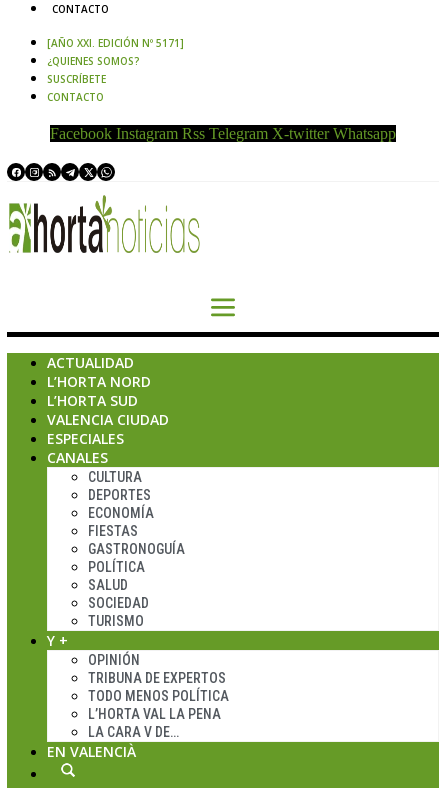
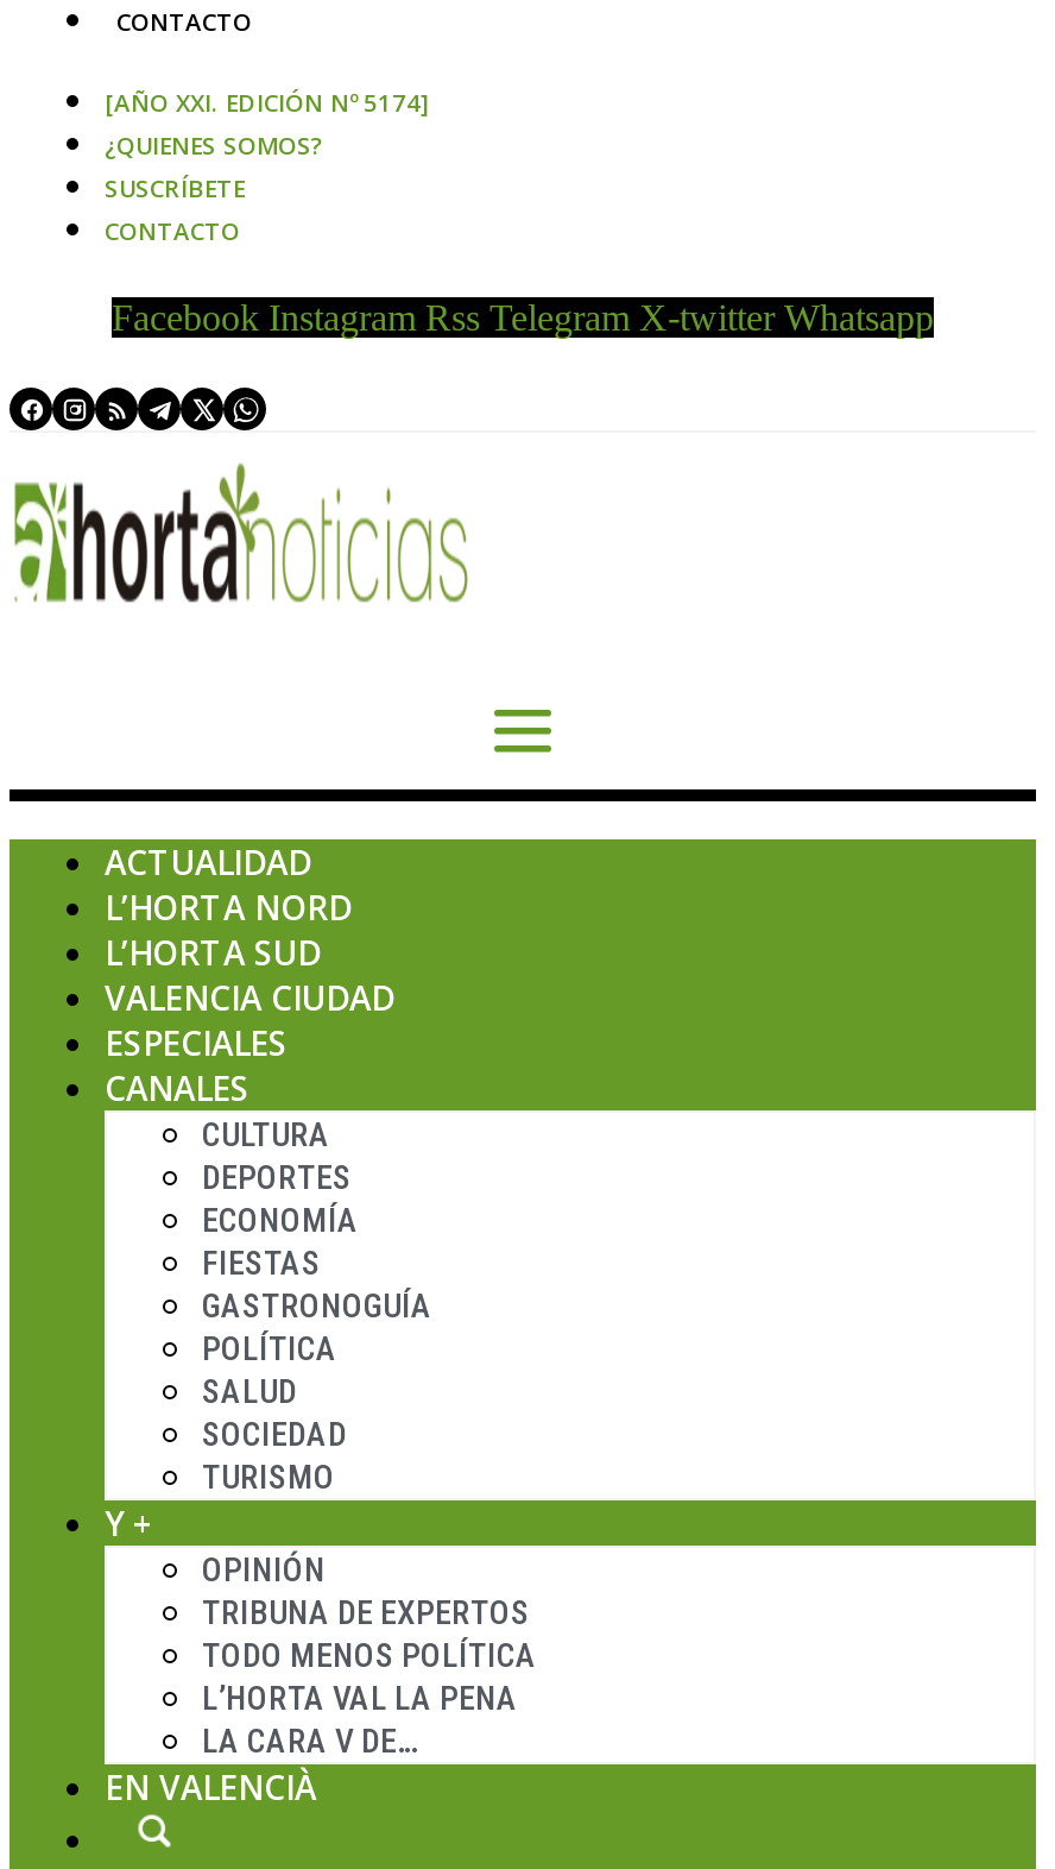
[47,36,184,50] [AÑO XXI. EDICIÓN Nº 5171] -> [105,86,430,119] [AÑO XXI. EDICIÓN Nº 5174]

